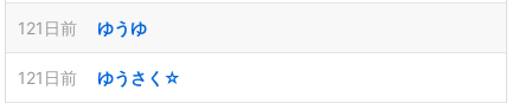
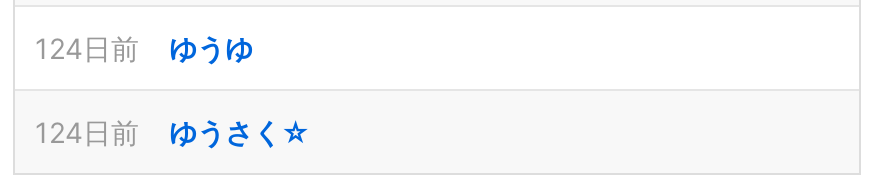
[18,18,147,38] 121日前 ゆうゆ -> [35,31,253,65] 124日前 ゆうゆ
[18,67,77,88] 121日前 -> [35,115,139,149] 124日前

